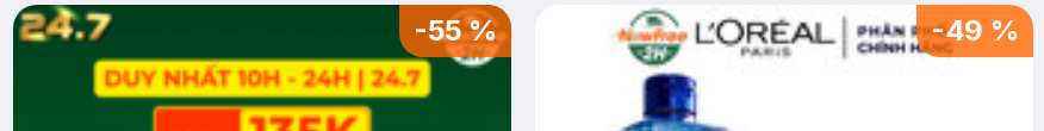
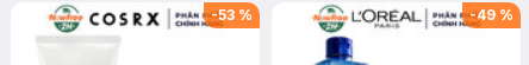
[414,12,497,48] -55% -> [211,6,253,24] -53%

